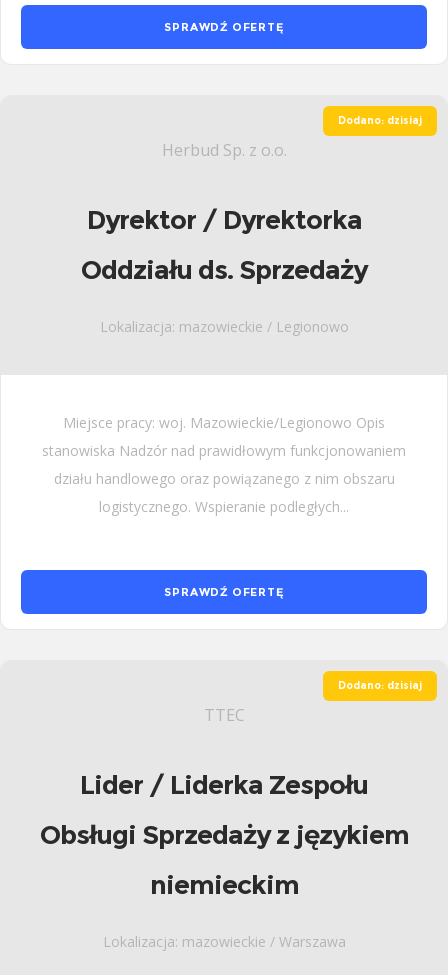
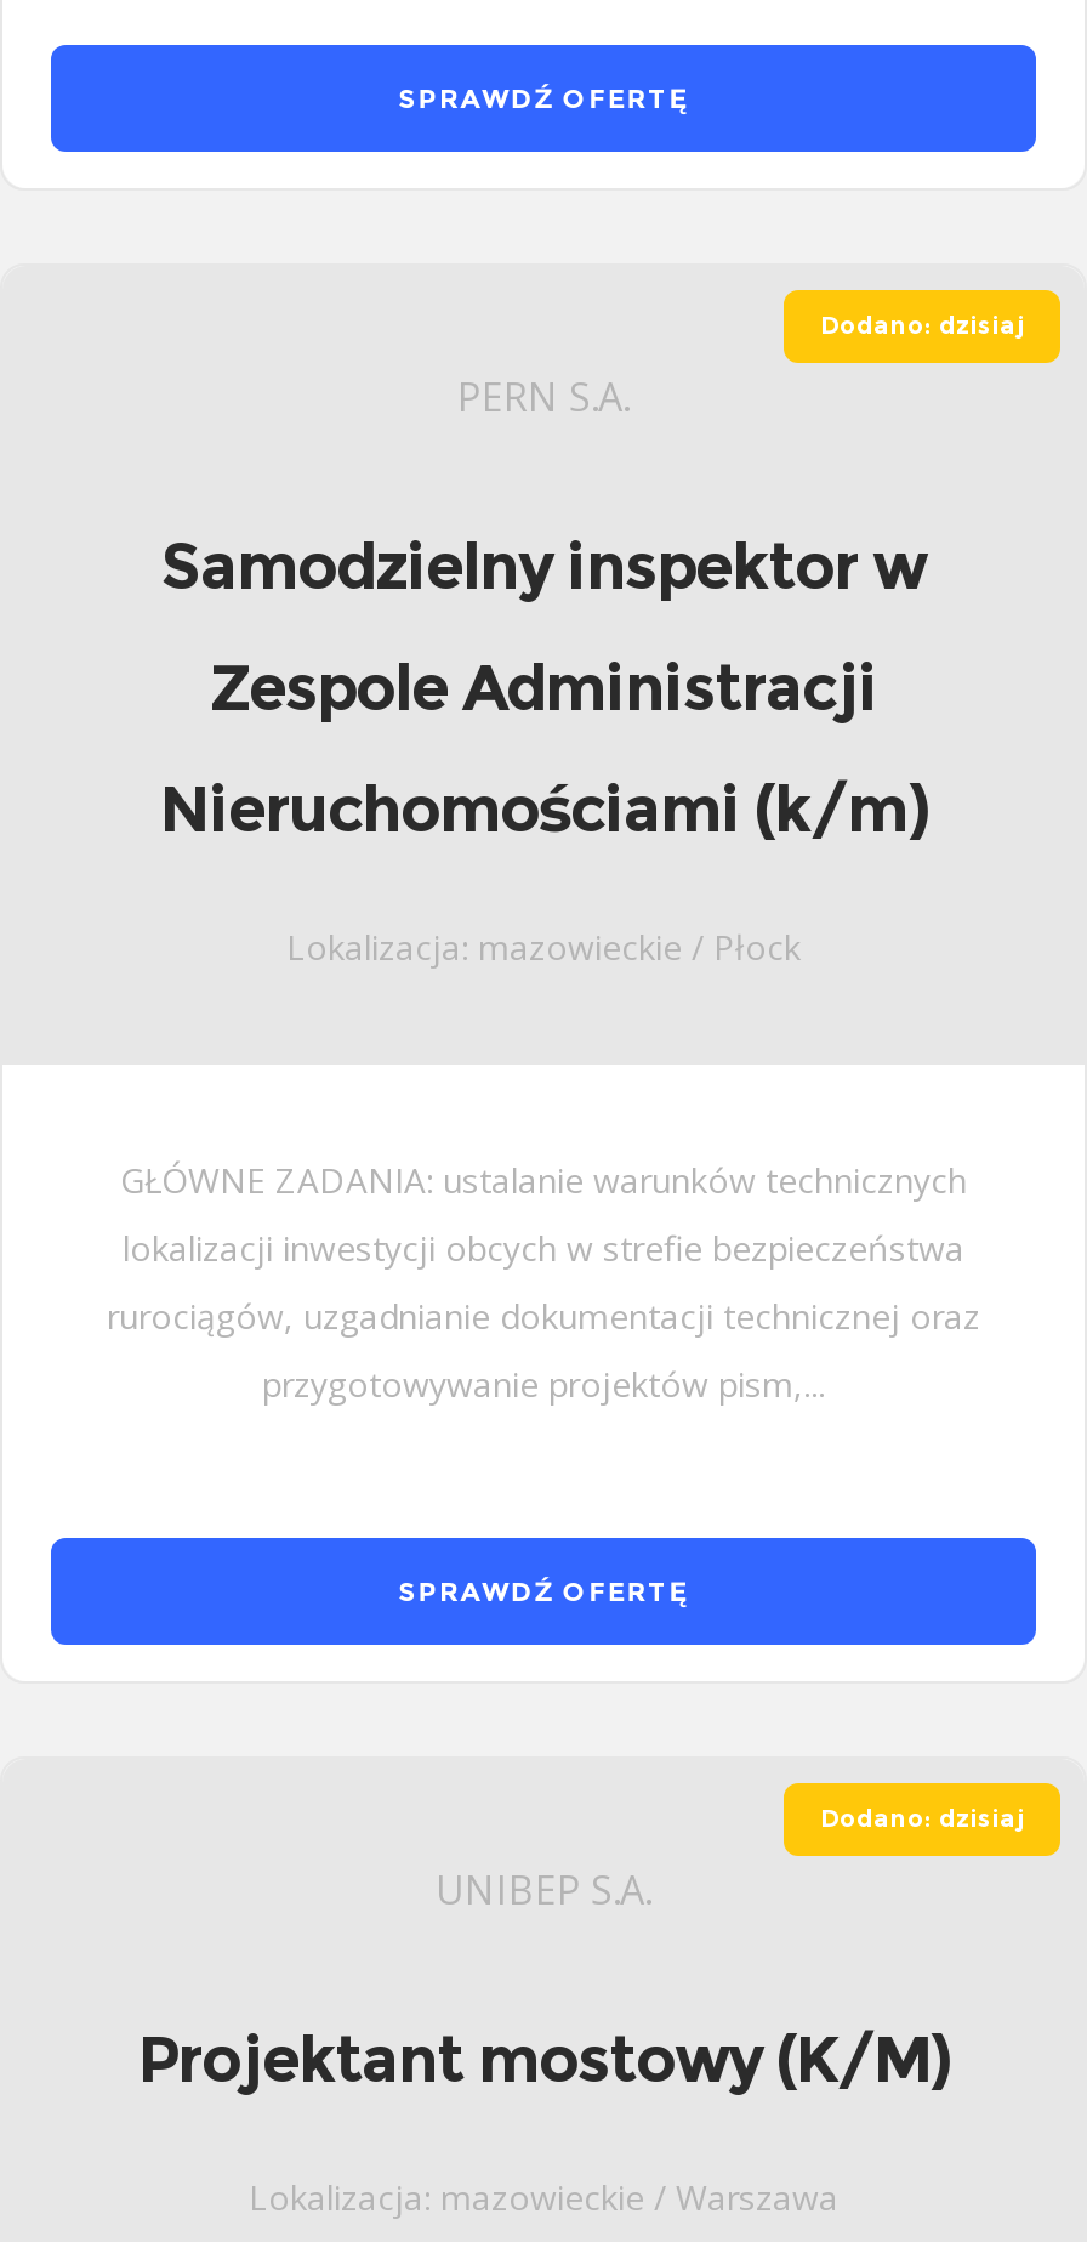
[81,139,367,336] Herbud Sp. z o.o. | Dyrektor / Dyrektorka | Oddziału ds. Sprzedaży | Lokalizacja: mazowieckie / Legionowo -> [160,371,927,971] PERN S.A. | Samodzielny inspektor w | Zespole Administracji | Nieruchomościami (k/m) | Lokalizacja: mazowieckie / Płock
[42,413,406,516] Miejsce pracy: woj. Mazowieckie/Legionowo Opis | stanowiska Nadzór nad prawidłowym funkcjonowaniem | działu handlowego oraz powiązanego z nim obszaru | logistycznego. Wspieranie podległych... -> [107,1158,980,1408] GŁÓWNE ZADANIA: ustalanie warunków technicznych | lokalizacji inwestycji obcych w strefie bezpieczeństwa | rurociągów, uzgadnianie dokumentacji technicznej oraz | przygotowywanie projektów pism,...
moved [164,585,422,692] -> [399,1575,1024,1835]: SPRAWDŹ OFERTĘ | Dodano: dzisiaj
[39,704,408,901] TTEC | Lider / Liderka Zespołu | Obsługi Sprzedaży z językiem | niemieckim -> [138,1864,949,2099] UNIBEP S.A. | Projektant mostowy (K/M)

